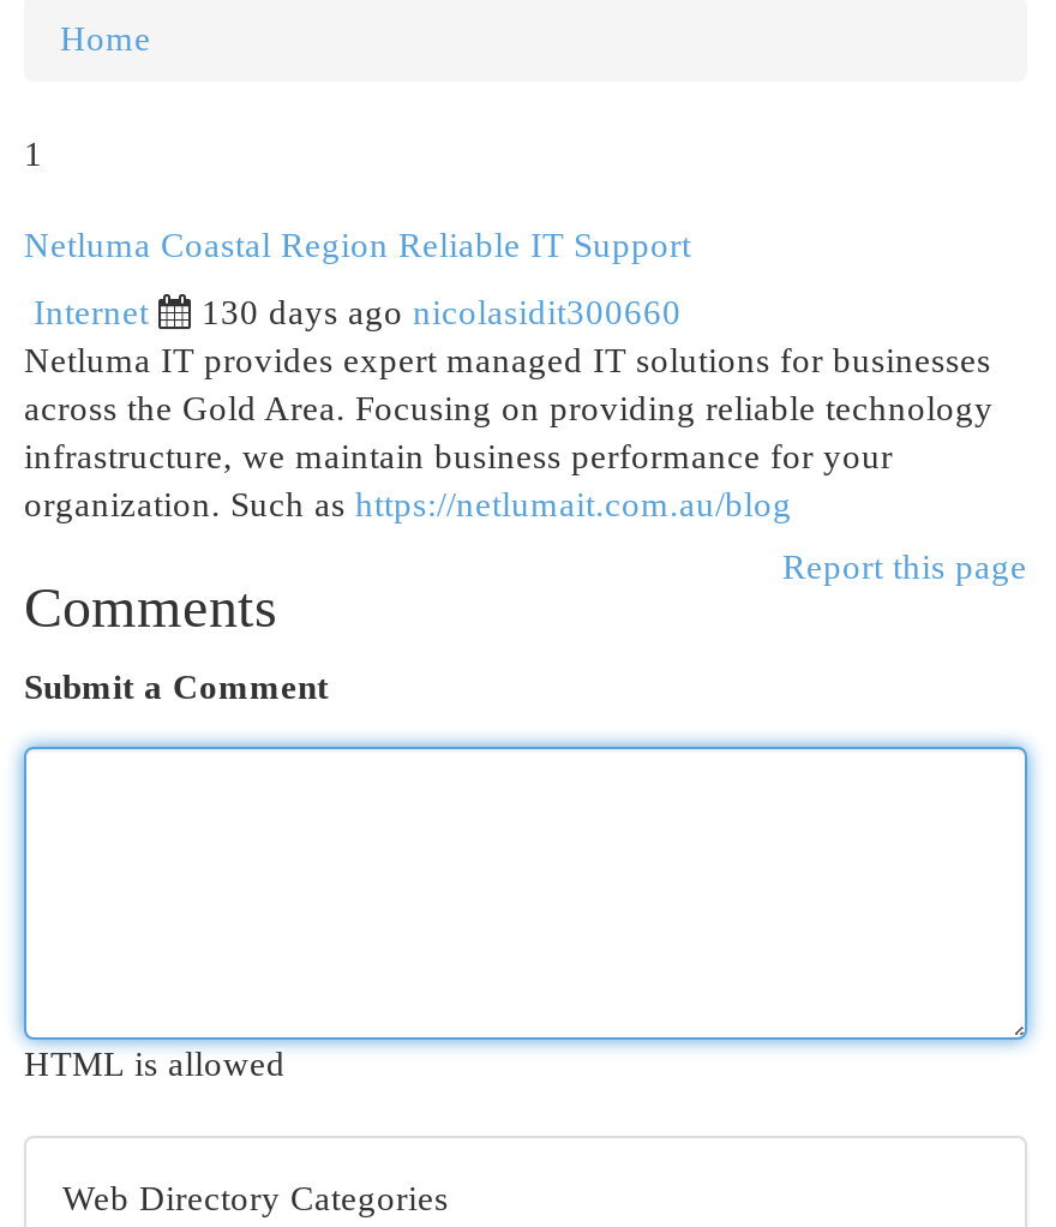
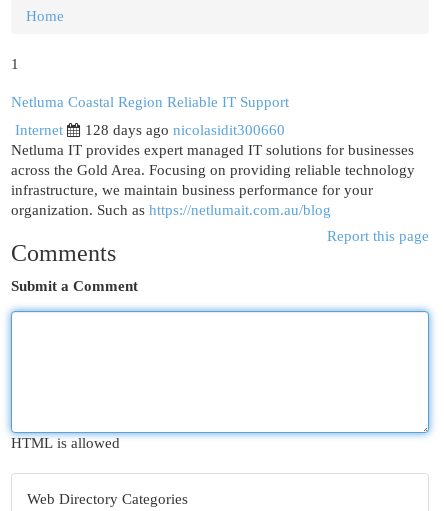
[202,293,682,331] 130 days ago nicolasidit300660 -> [85,122,285,138] 128 days ago nicolasidit300660

